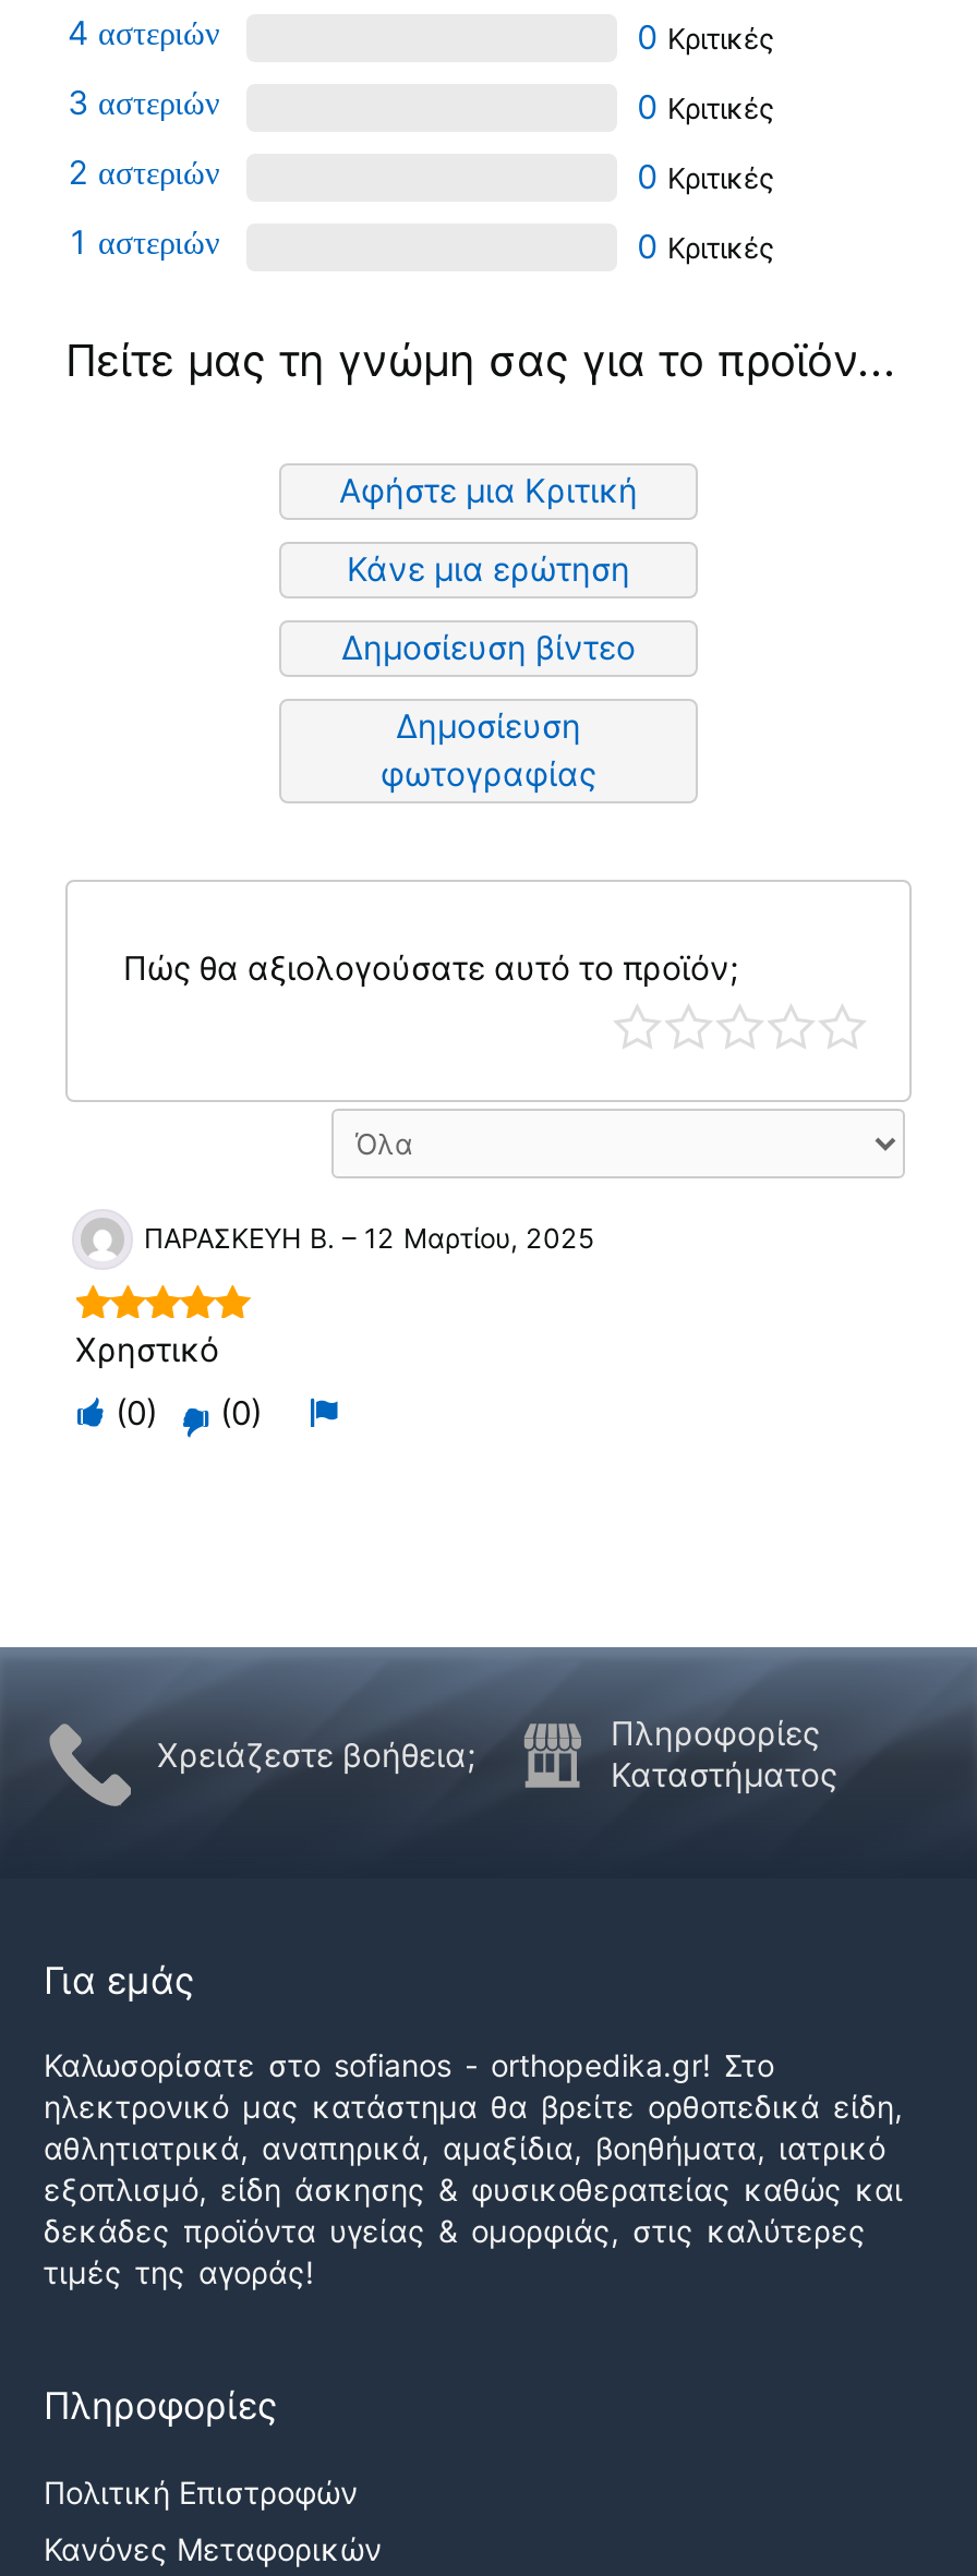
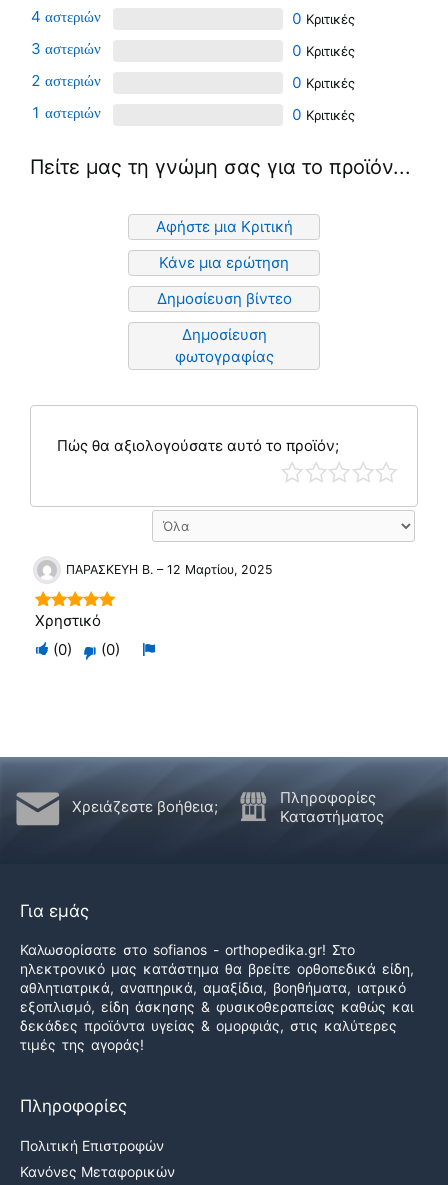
[37,1726,129,1809] [image] -> [16,792,60,830] [image]

